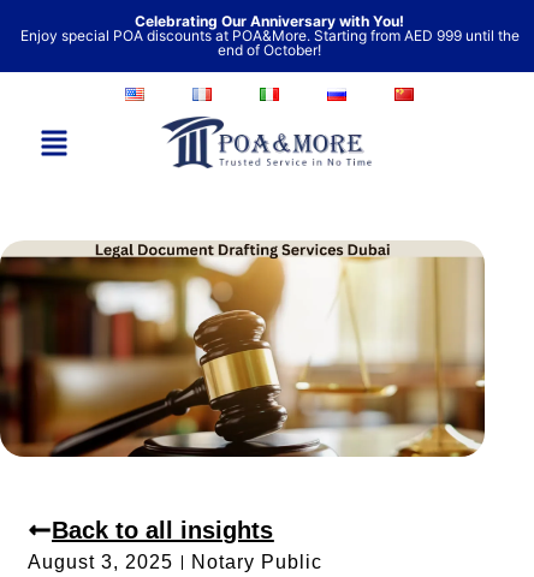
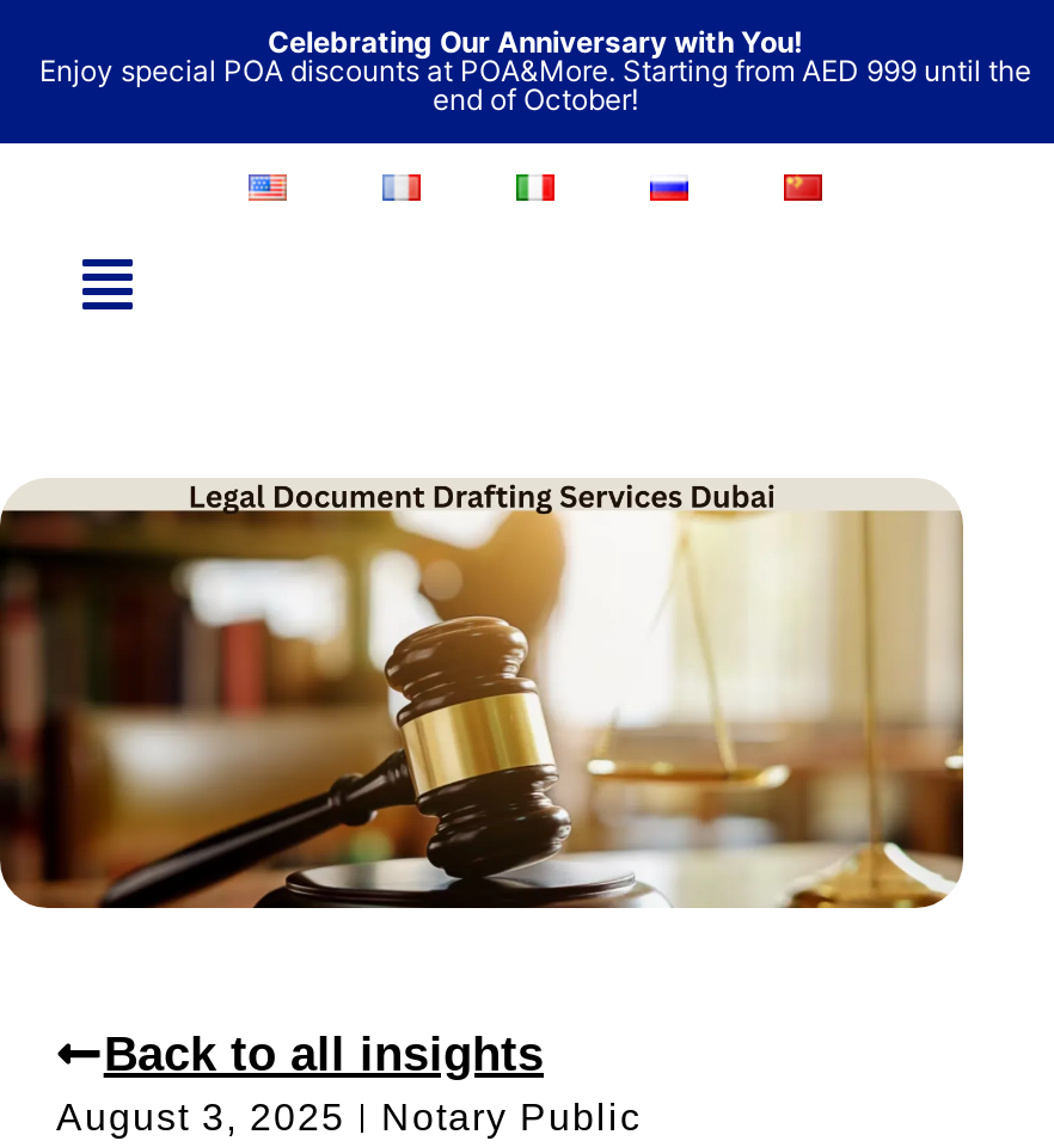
[161,115,372,169] [image] -> none

